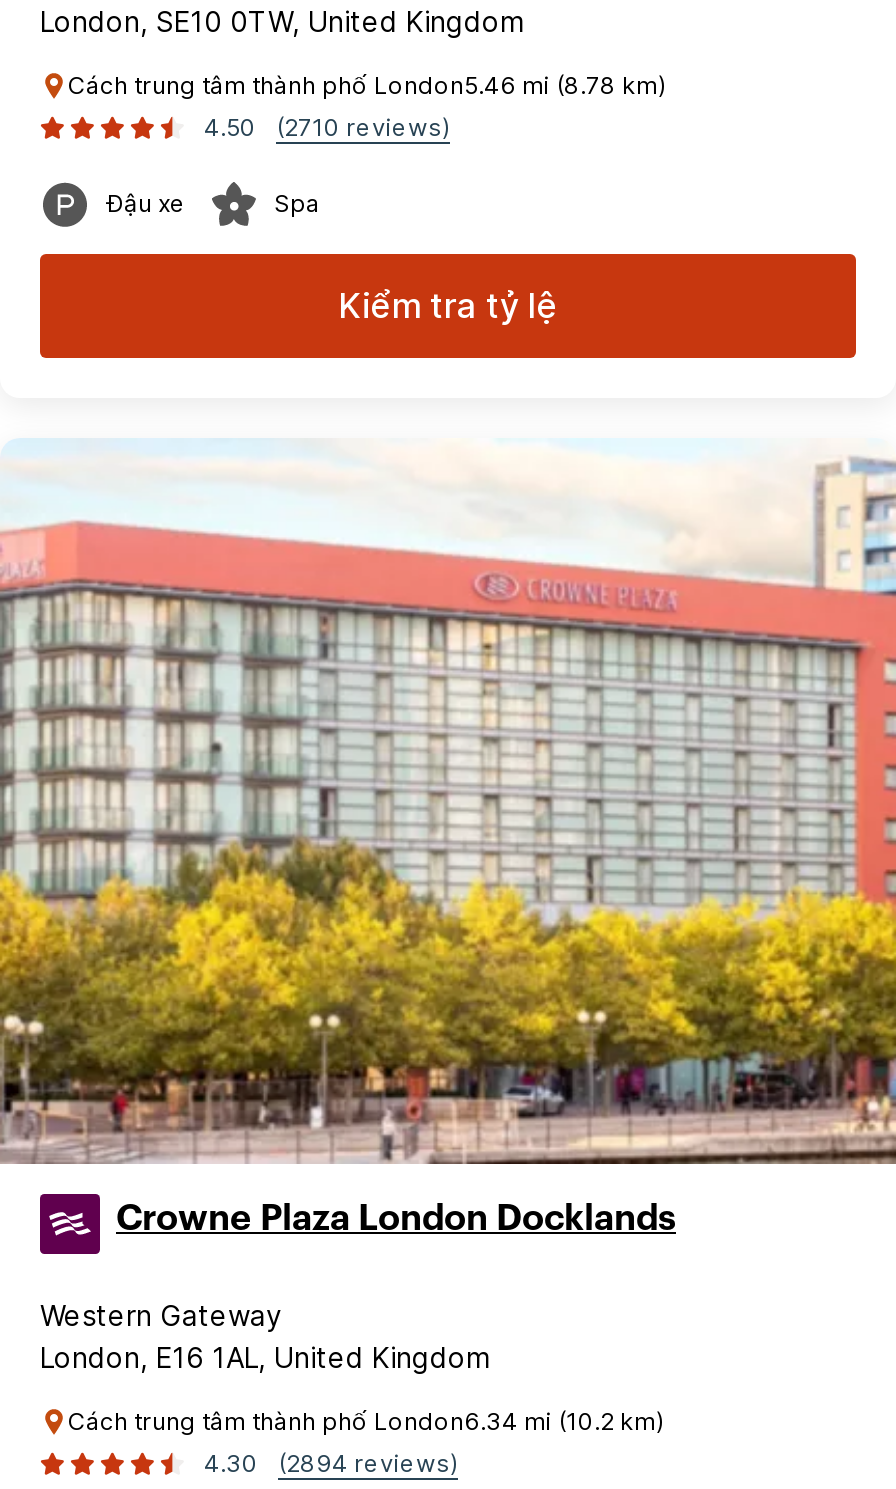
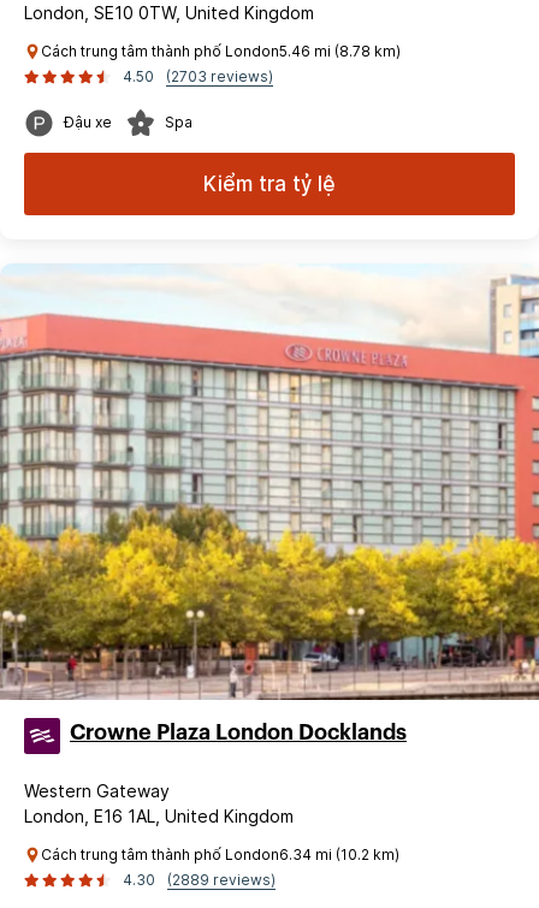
[204,112,450,142] 4.50 (2710 reviews) -> [123,67,273,85] 4.50 (2703 reviews)
[204,1448,458,1478] 4.30 (2894 reviews) -> [123,871,276,889] 4.30 (2889 reviews)

